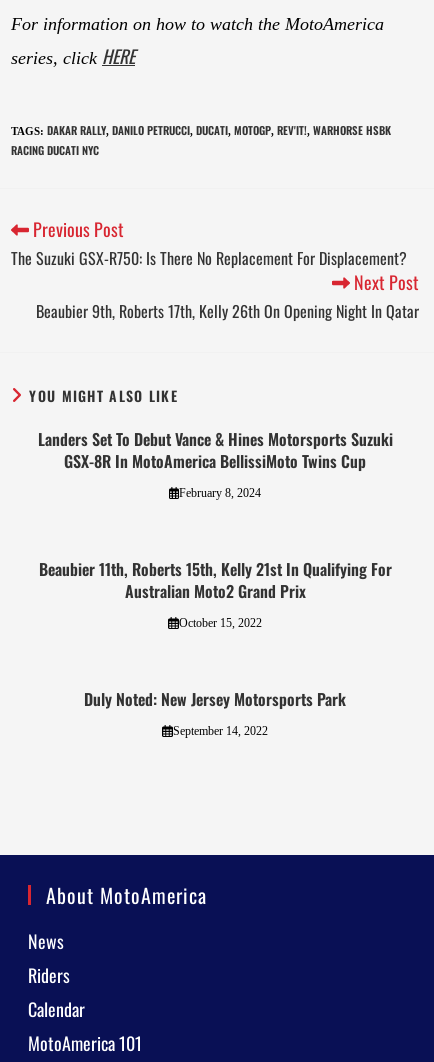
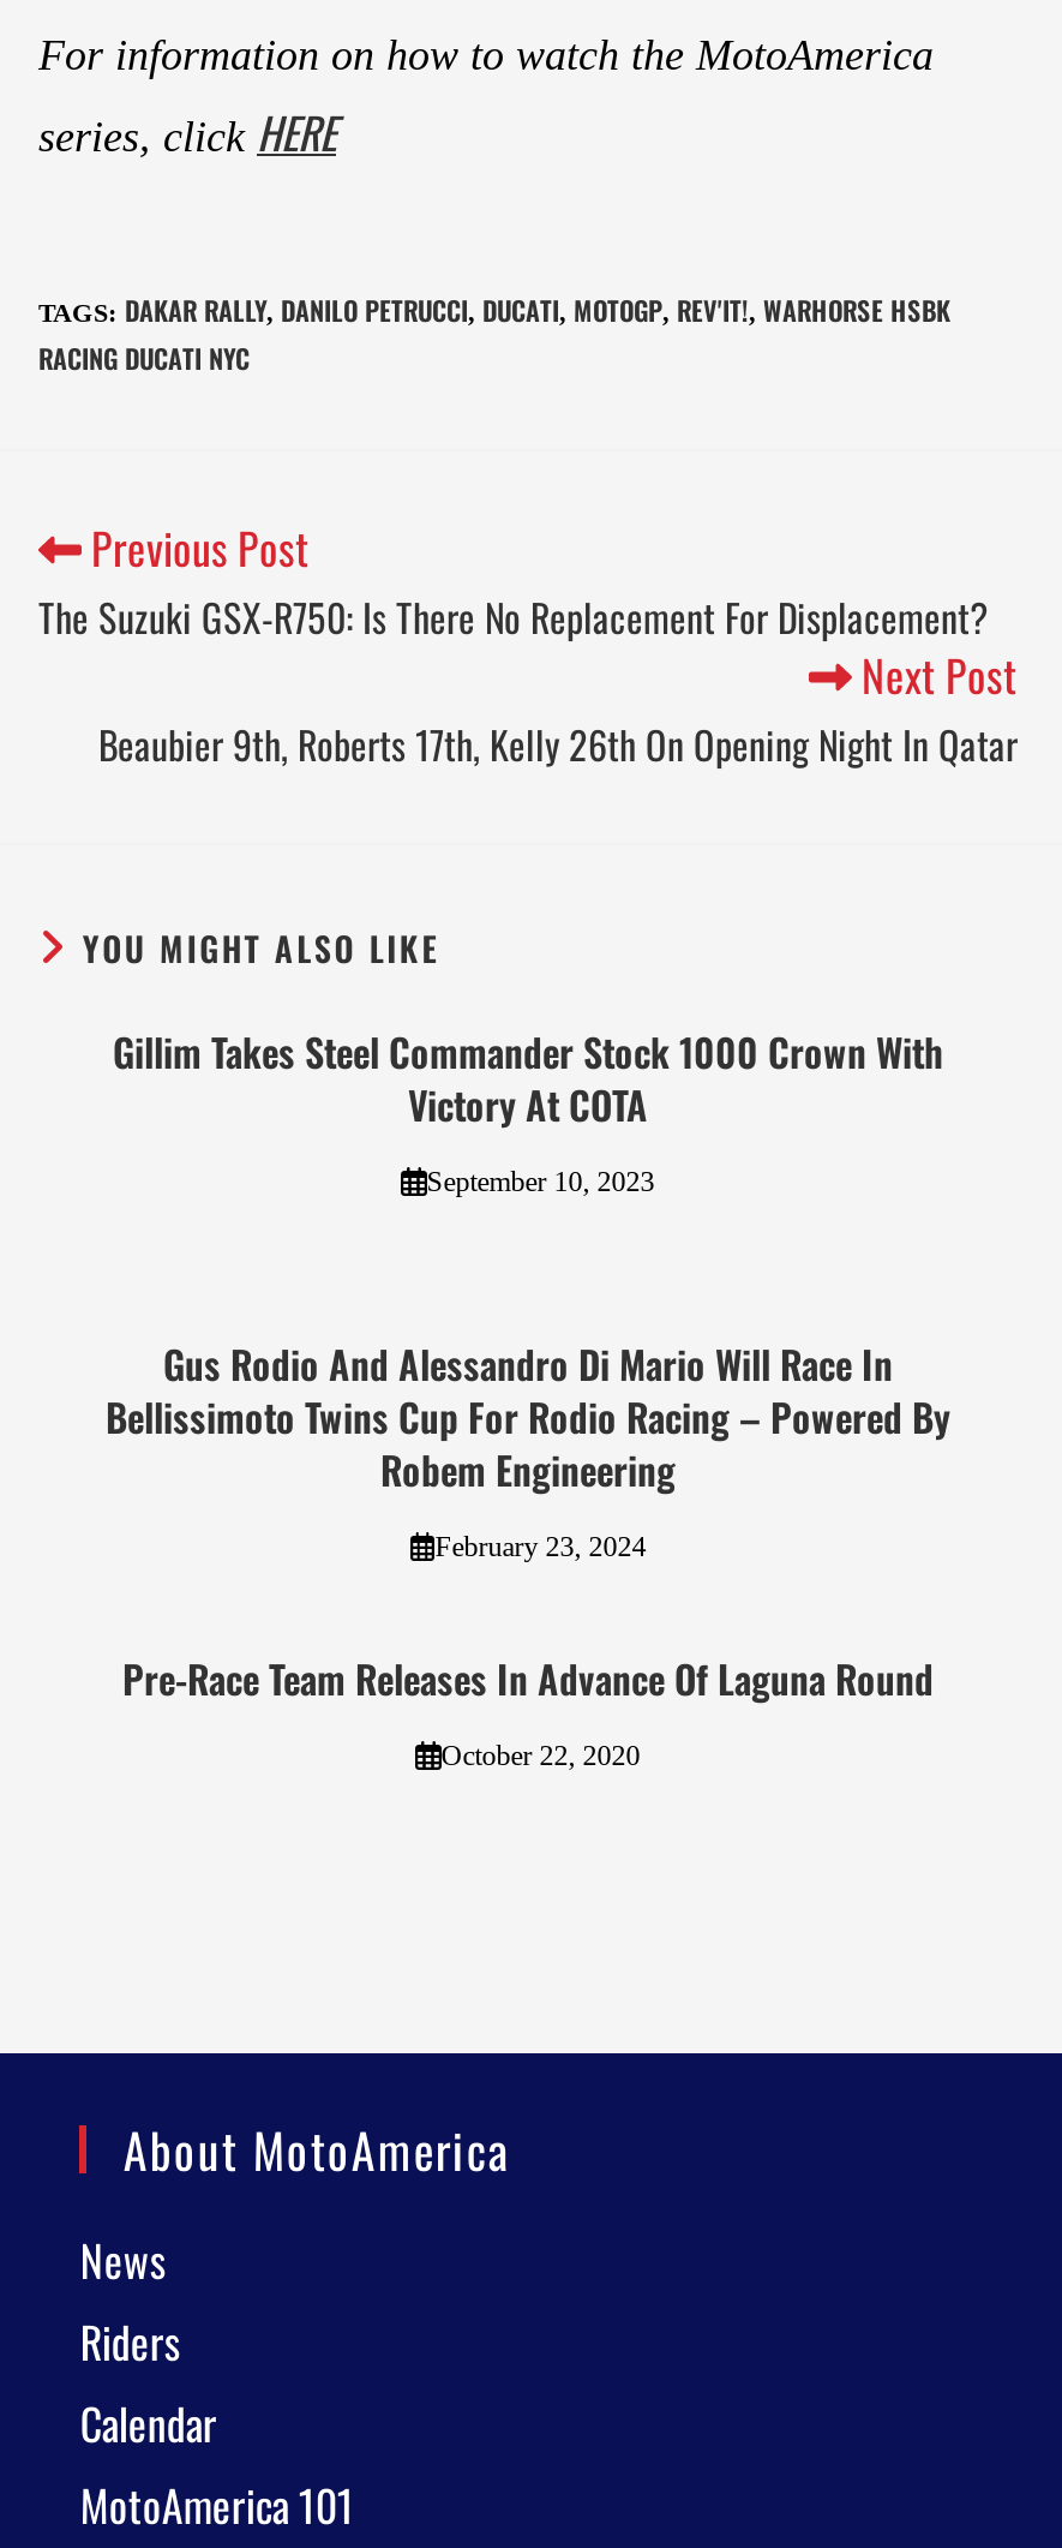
[37,427,392,473] Landers Set To Debut Vance & Hines Motorsports Suzuki | GSX-8R In MotoAmerica BellissiMoto Twins Cup -> [113,1024,943,1134] Gillim Takes Steel Commander Stock 1000 Crown With | Victory At COTA
[179,486,261,500] February 8, 2024 -> [427,1165,655,1199] September 10, 2023
[38,557,391,603] Beaubier 11th, Roberts 15th, Kelly 21st In Qualifying For | Australian Moto2 Grand Prix -> [106,1336,950,1499] Gus Rodio And Alessandro Di Mario Will Race In | Bellissimoto Twins Cup For Rodio Racing – Powered By | Robem Engineering
[179,616,262,630] October 15, 2022 -> [435,1530,646,1564] February 23, 2024
[84,687,346,711] Duly Noted: New Jersey Motorsports Park -> [122,1651,934,1708] Pre-Race Team Releases In Advance Of Laguna Round
[173,724,268,738] September 14, 2022 -> [441,1739,640,1773] October 22, 2020

